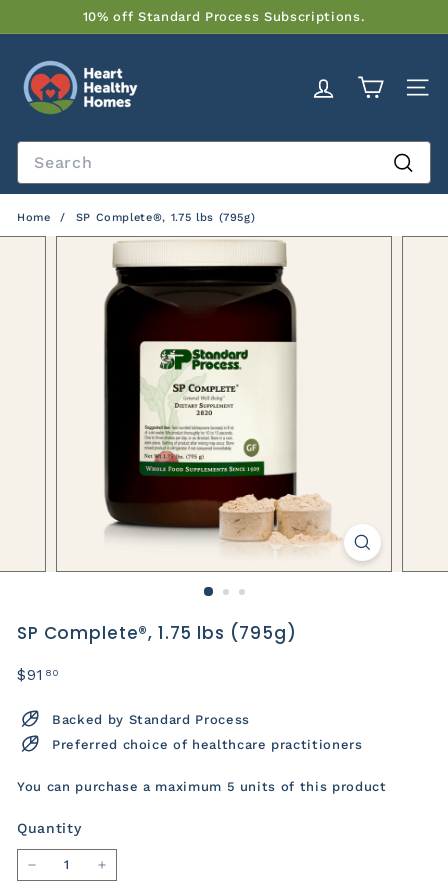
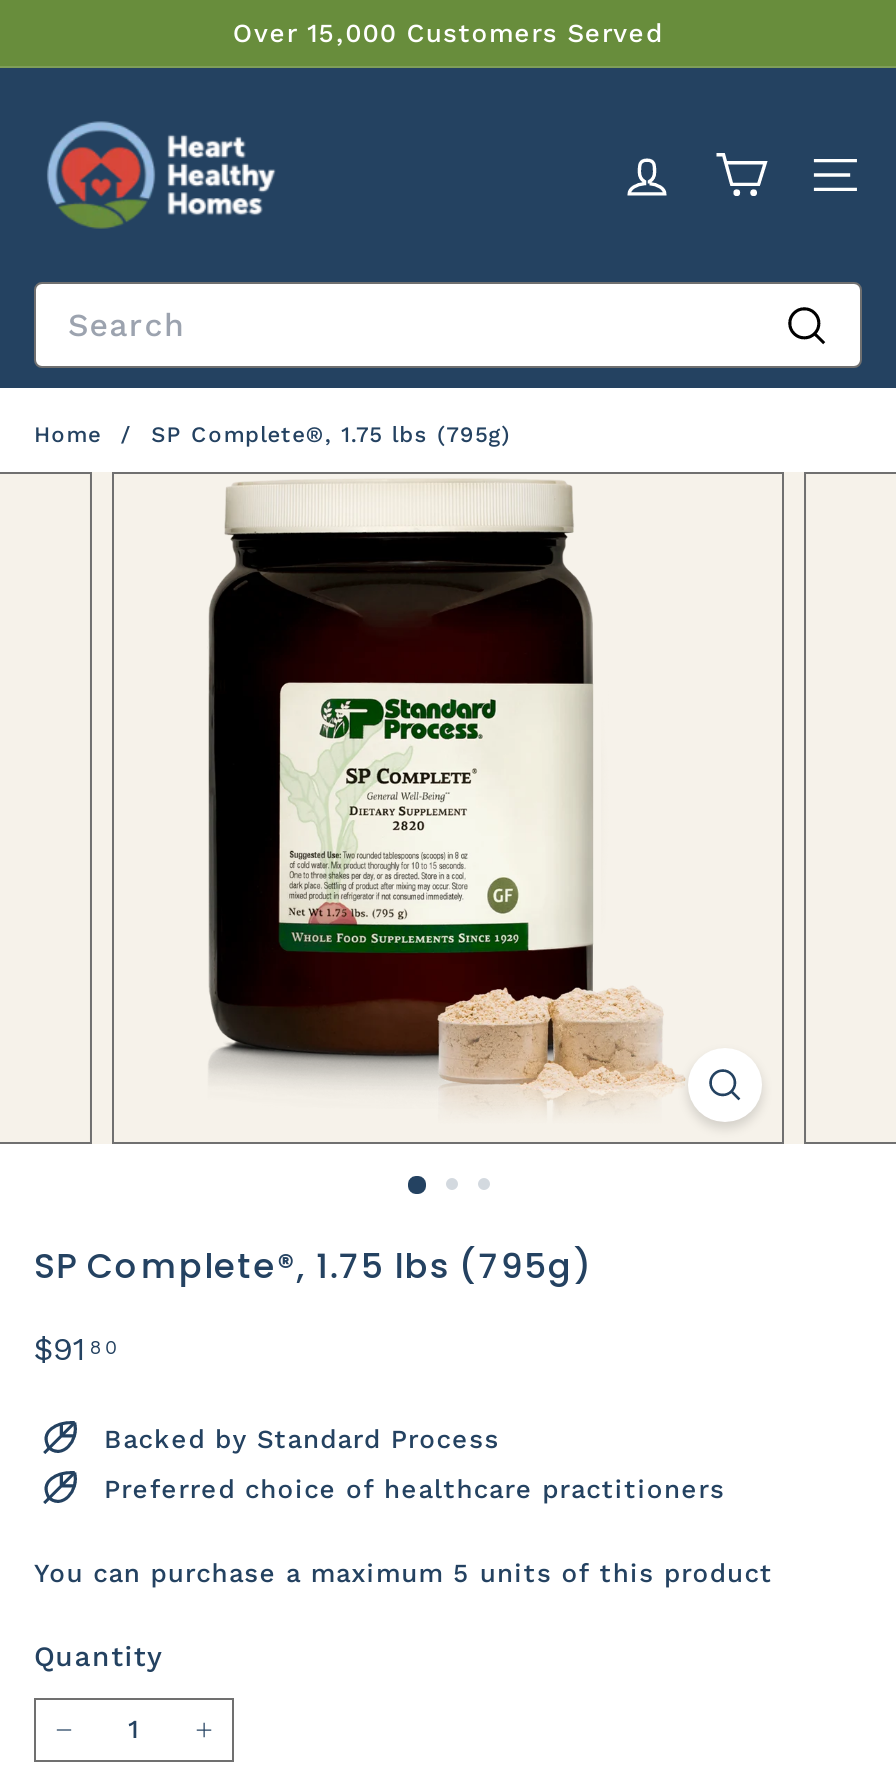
[83,9,365,24] 10% off Standard Process Subscriptions. -> [233,18,663,48] Over 15,000 Customers Served

